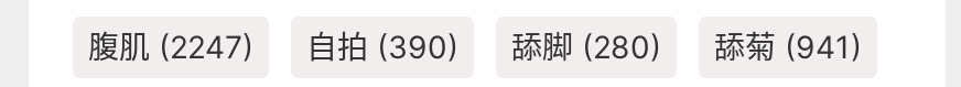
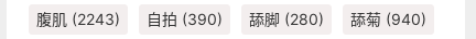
[88,28,253,65] 腹肌(2247) -> [36,10,120,28] 腹肌(2243)
[714,28,862,65] 舔菊(941) -> [350,10,426,28] 舔菊(940)

